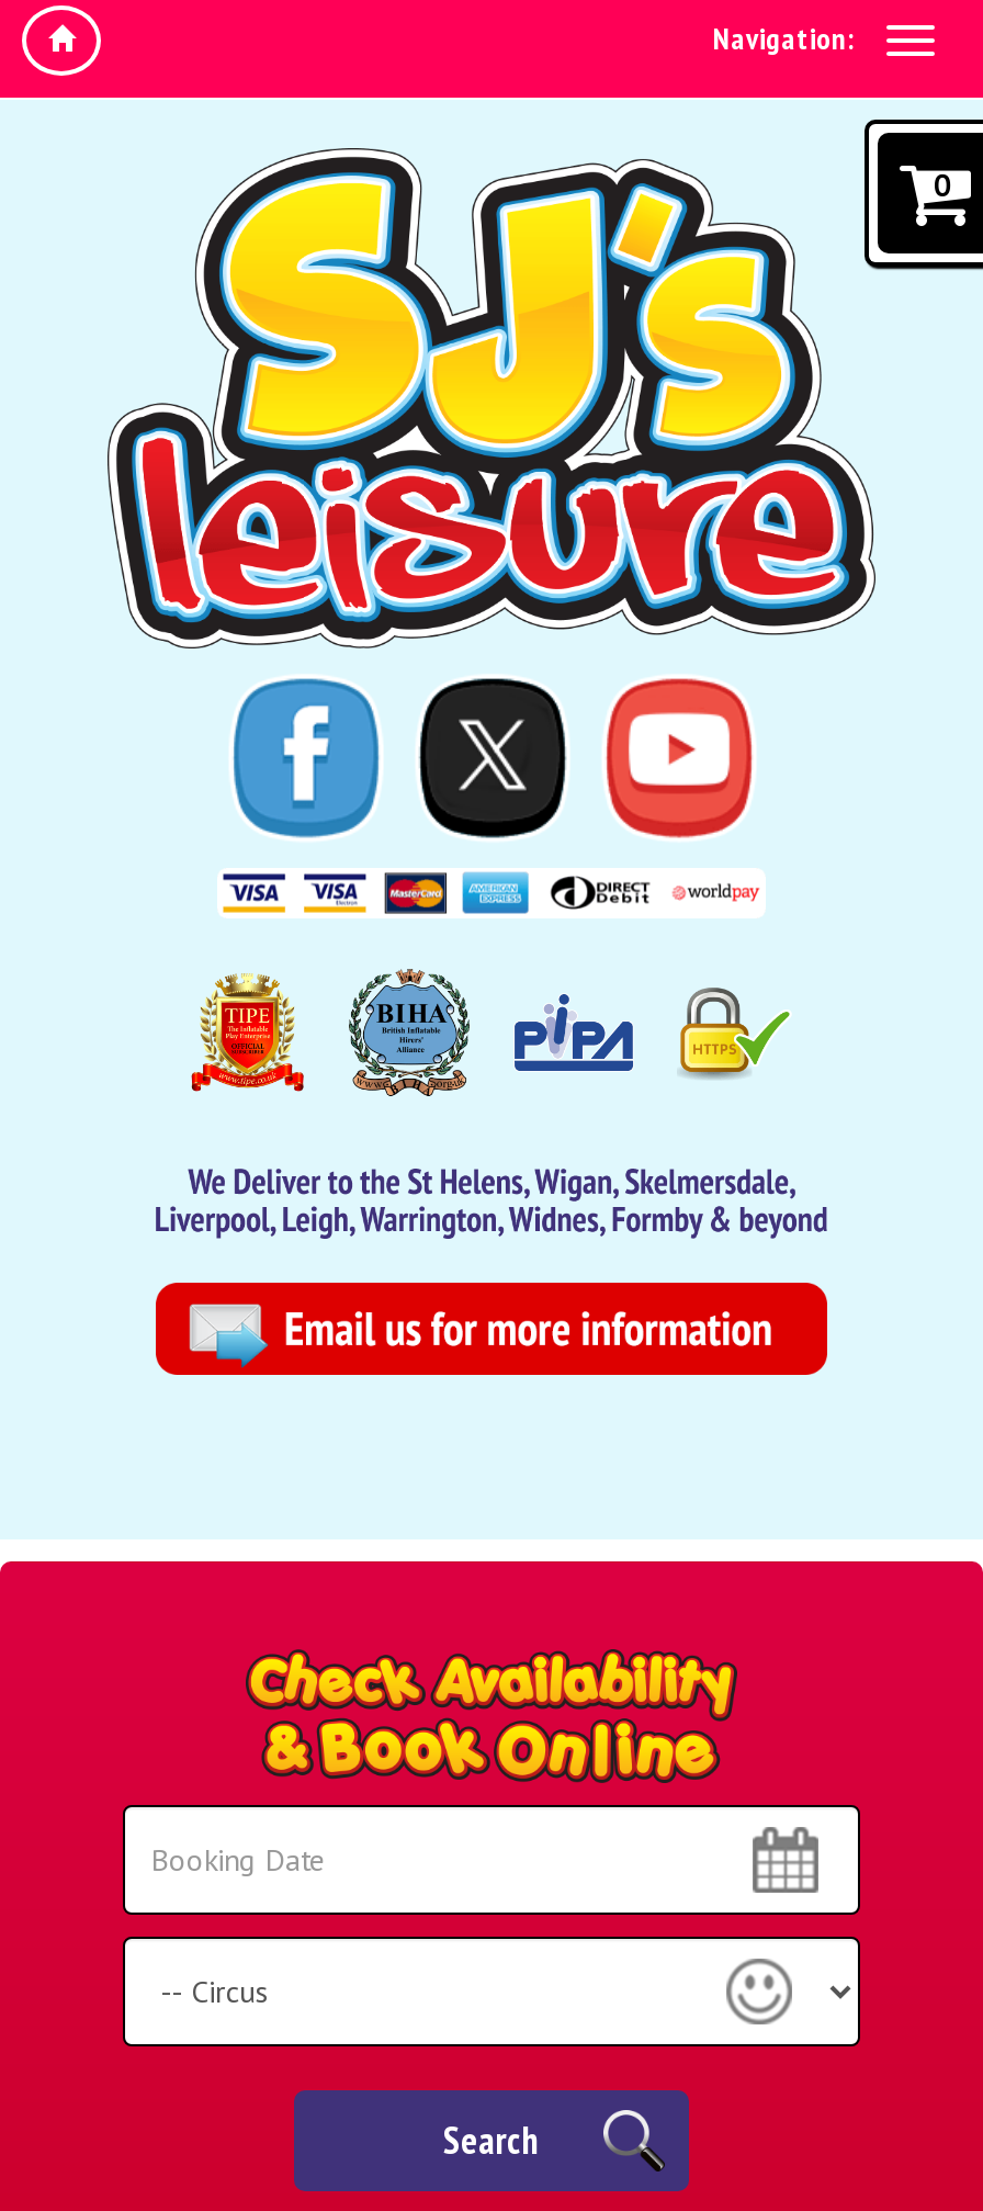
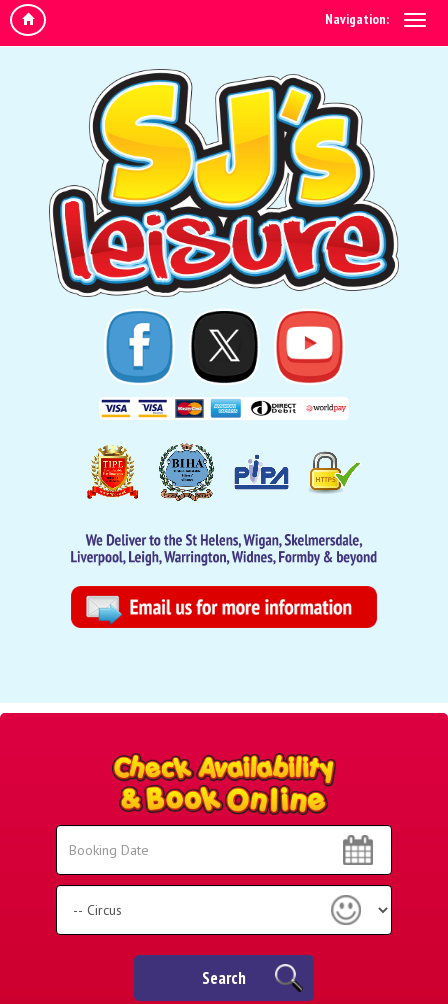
[862,117,976,271] [image] | 0 -> none

